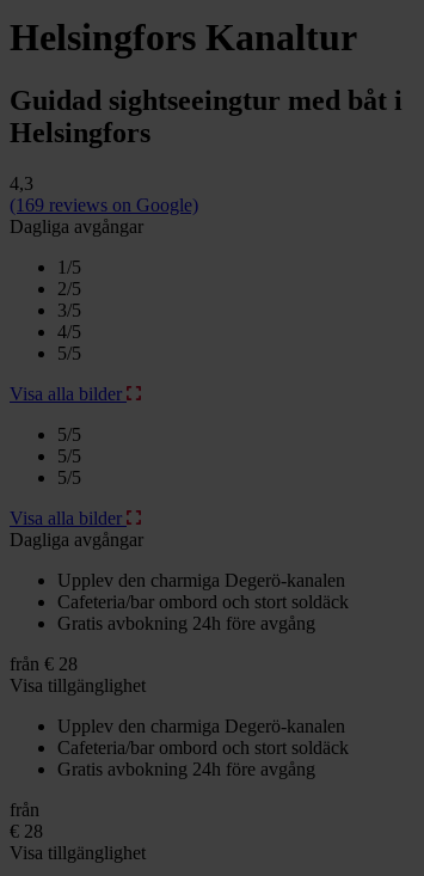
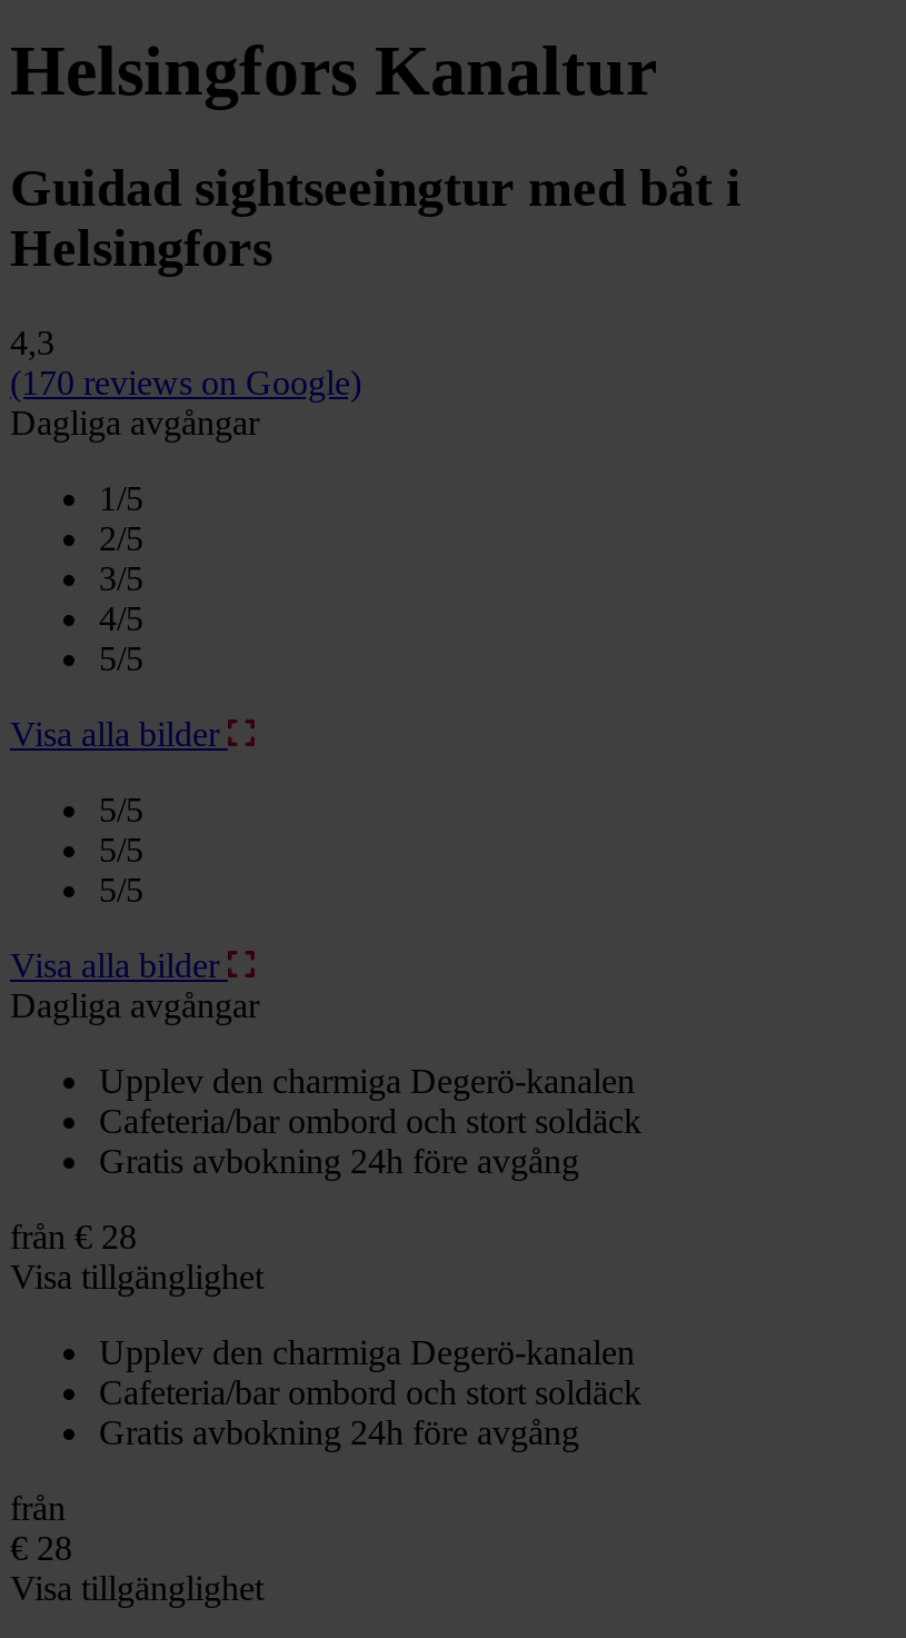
[10,195,198,215] (169 reviews on Google) -> [10,364,361,401] (170 reviews on Google)

